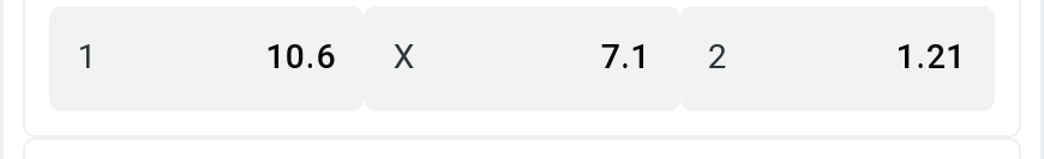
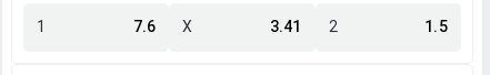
[266,37,415,75] 10.6 X -> [133,18,193,35] 7.6 X
[601,37,728,75] 7.1 2 -> [270,18,338,35] 3.41 2
[896,37,966,75] 1.21 -> [425,18,448,35] 1.5

